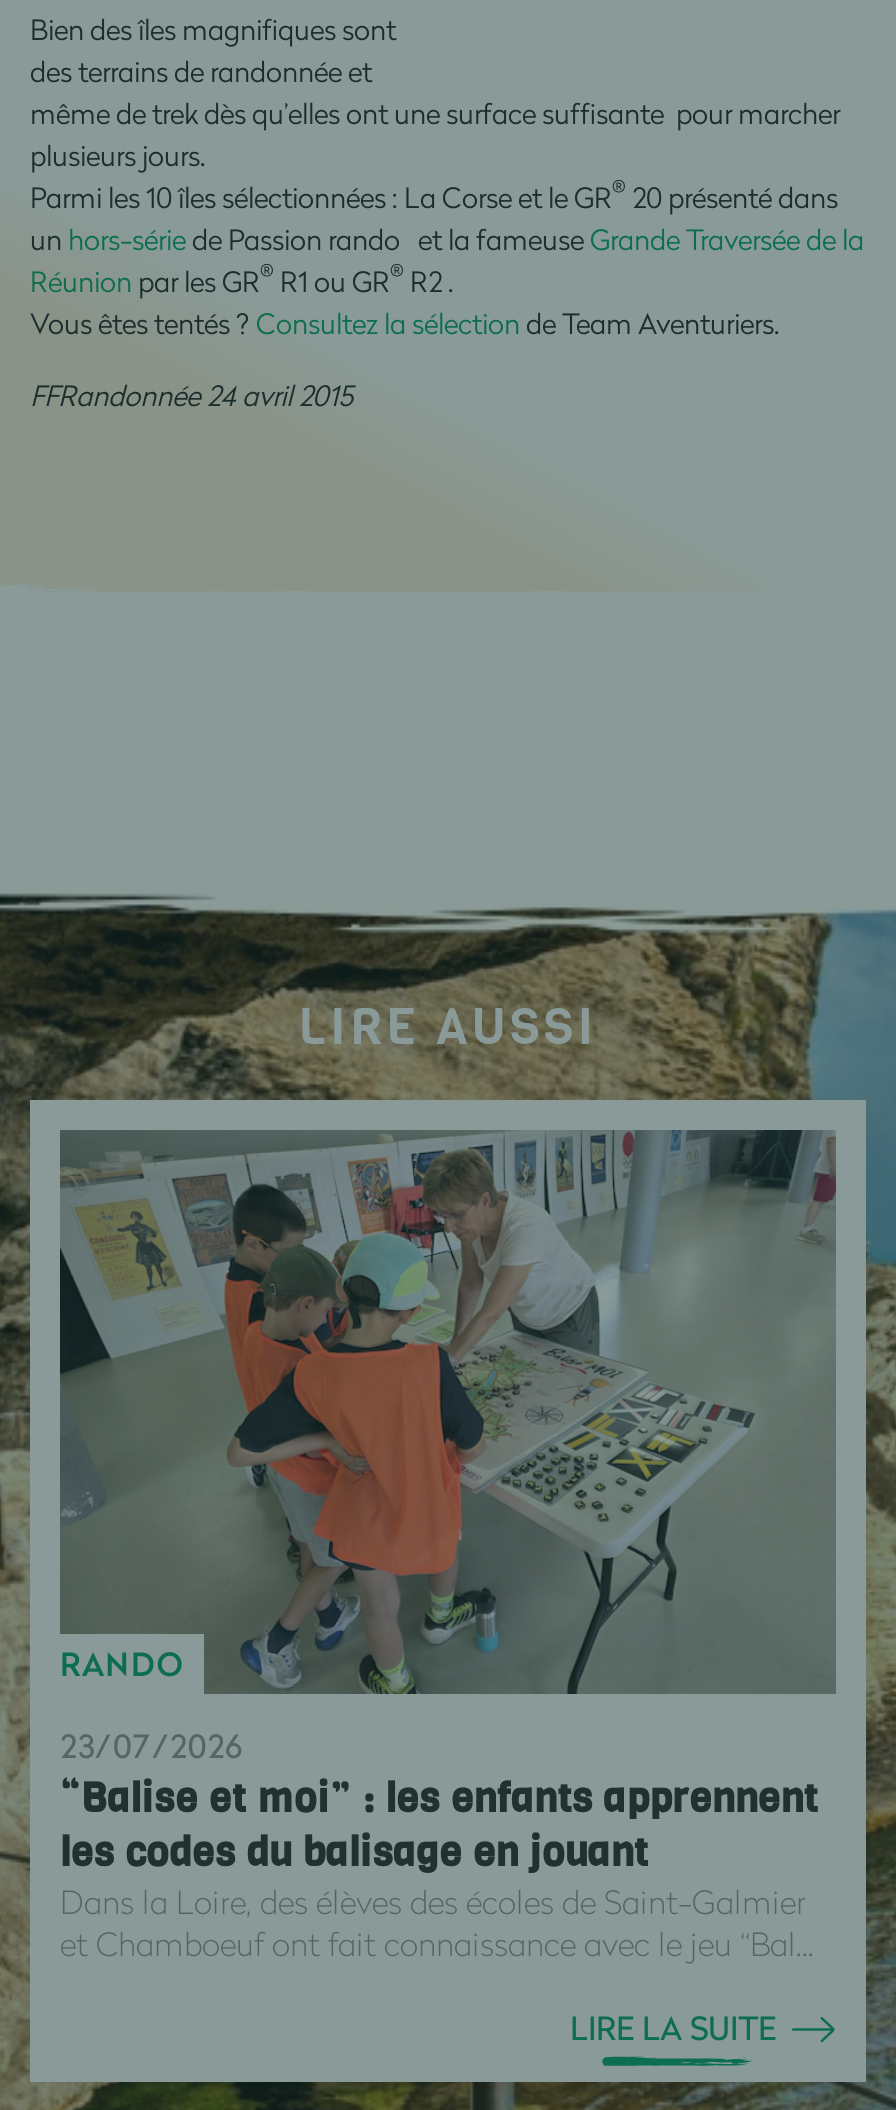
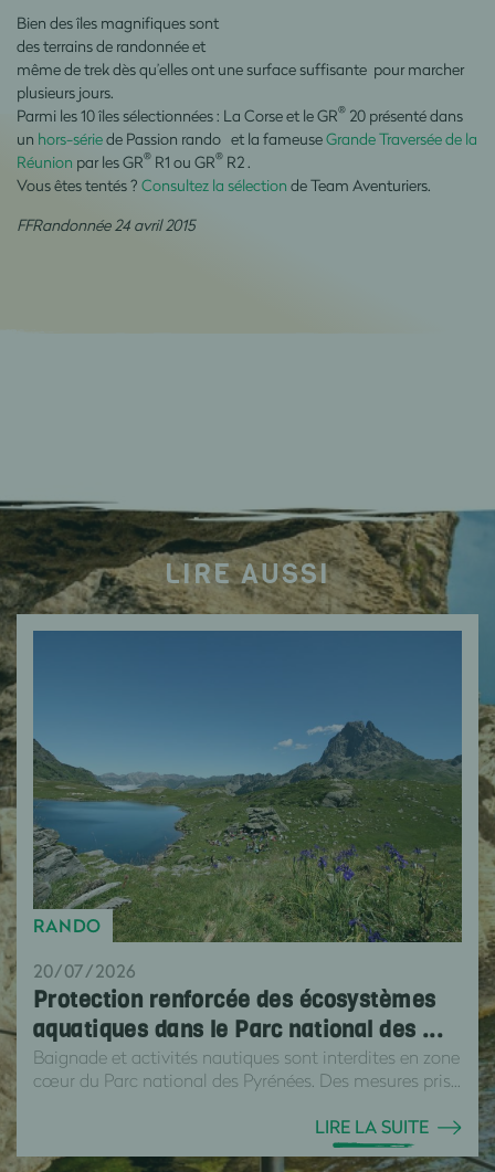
[58,1128,838,1965] [image] | 23/07/2026 | “Balise et moi” : les enfants apprennent | les codes du balisage en jouant | Dans la Loire, des élèves des écoles de Saint-Galmier | et Chamboeuf ont fait connaissance avec le jeu “Bal... -> [33,630,463,1092] [image] | 20/07/2026 | Protection renforcée des écosystèmes | aquatiques dans le Parc national des ... | Baignade et activités nautiques sont interdites en zone | cœur du Parc national des Pyrénées. Des mesures pris...

